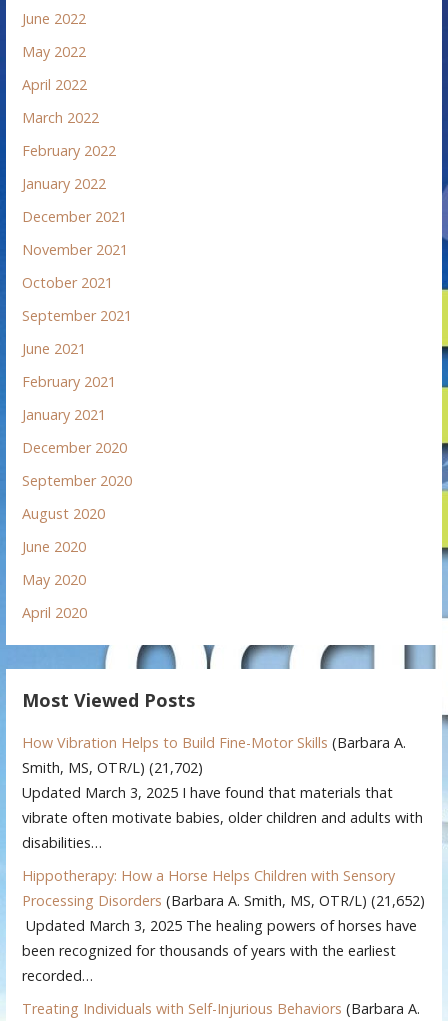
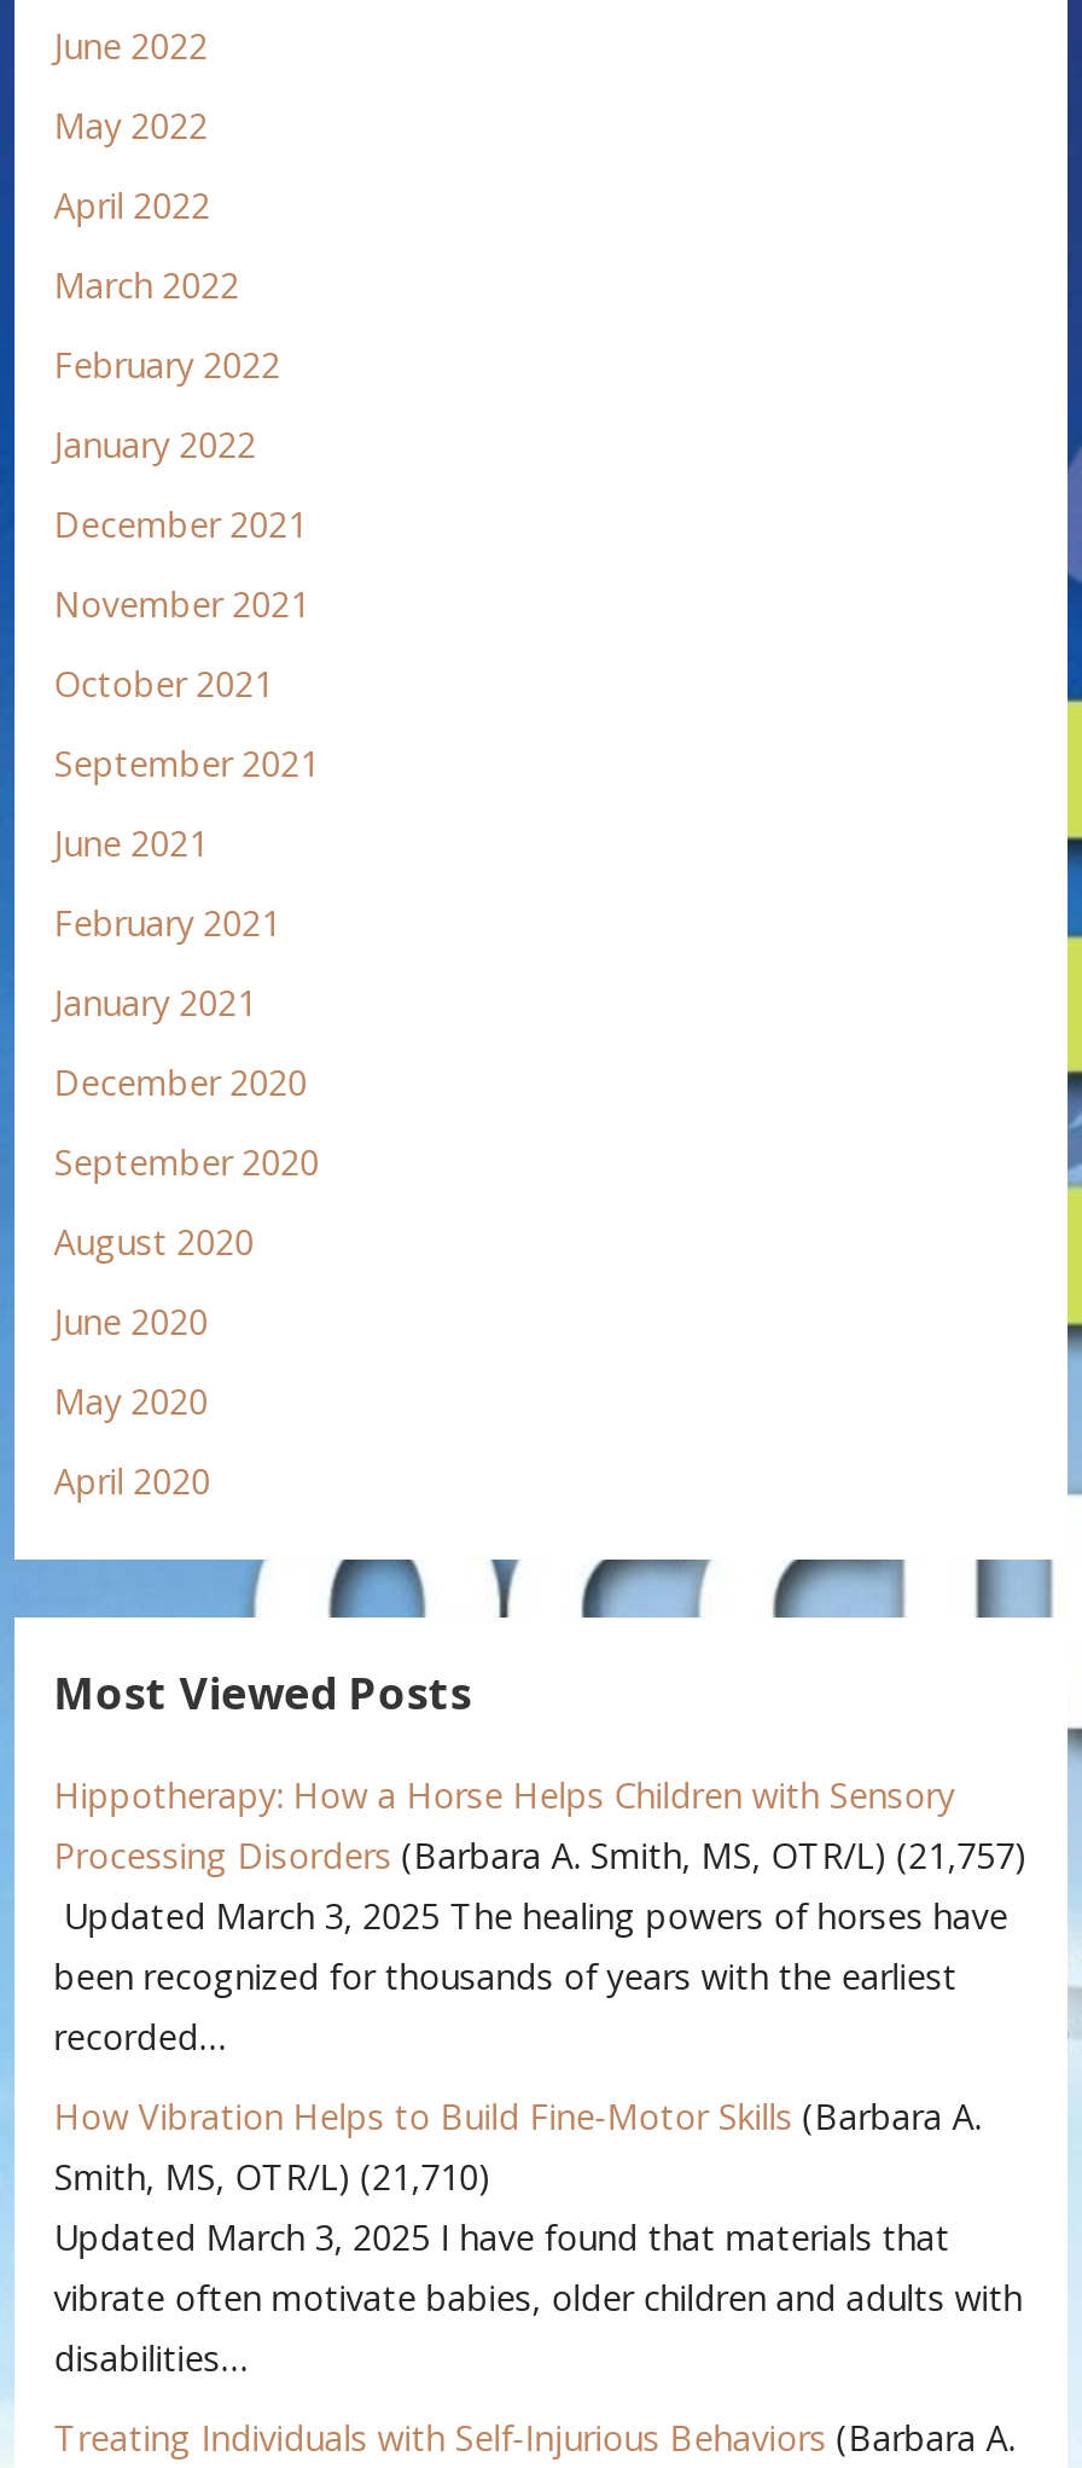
none -> [54,1831,1027,1877] Processing Disorders (Barbara A. Smith, MS, OTR/L) (21,757)
moved [22,732,406,751] -> [54,2092,981,2138]: How Vibration Helps to Build Fine-Motor Skills (Barbara A.
[22,757,203,776] Smith, MS, OTR/L) (21,702) -> [54,2153,491,2199] Smith, MS, OTR/L) (21,710)
moved [22,782,423,851] -> [54,2213,1022,2380]: Updated March 3, 2025 I have found that materials that | vibrate often motivate babies, older children and adults with | disabilities…
moved [22,865,395,884] -> [54,1771,954,1817]: Hippotherapy: How a Horse Helps Children with Sensory
[22,890,425,909] Processing Disorders (Barbara A. Smith, MS, OTR/L) (21,652) -> none
moved [22,915,417,984] -> [54,1892,1008,2058]: Updated March 3, 2025 The healing powers of horses have | been recognized for thousands of years with the earliest | recorded…

